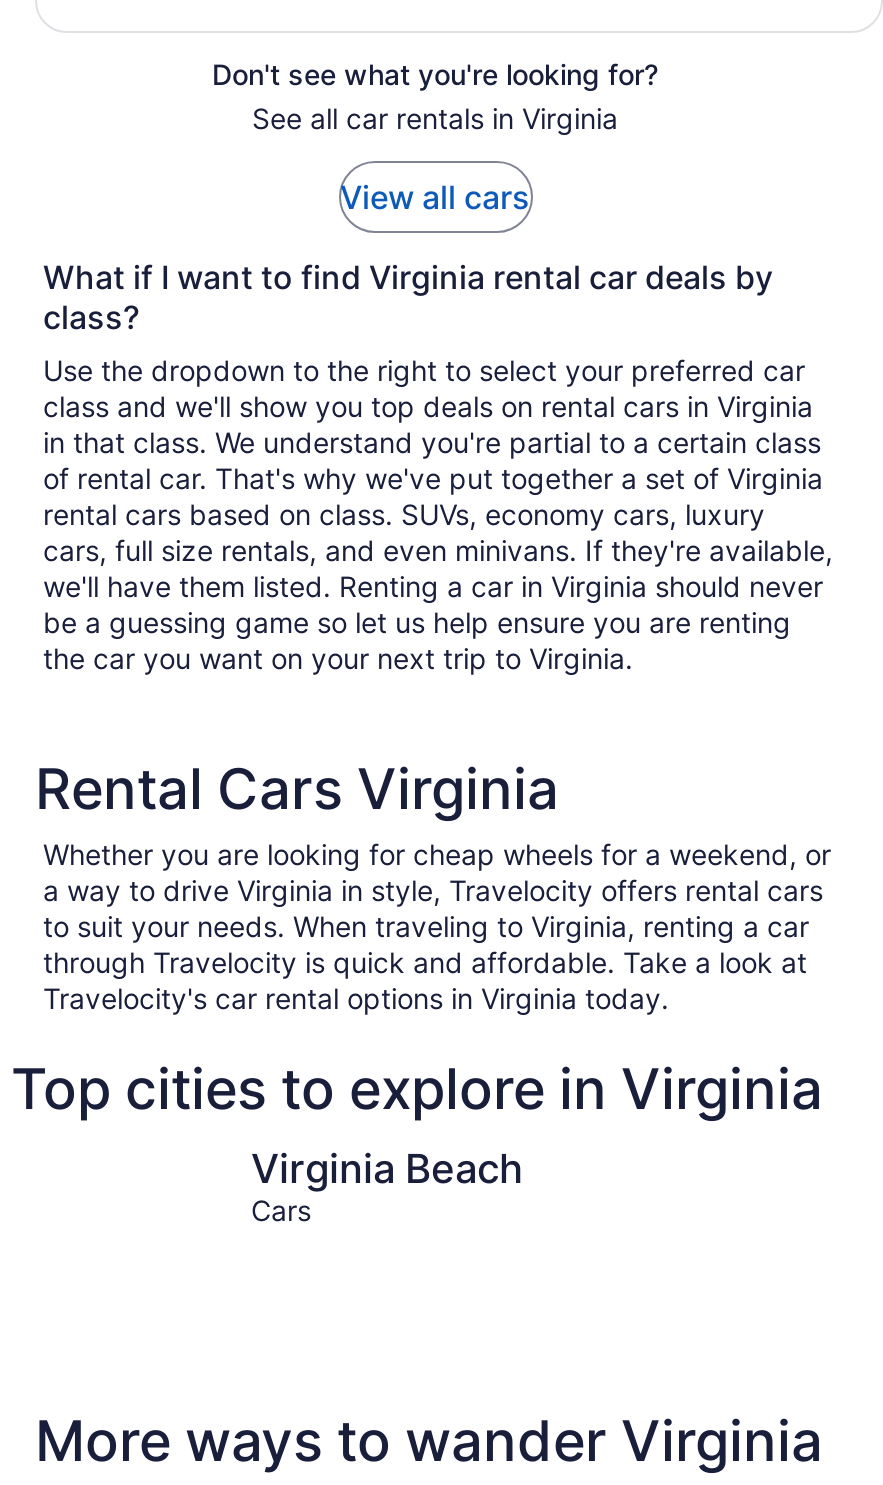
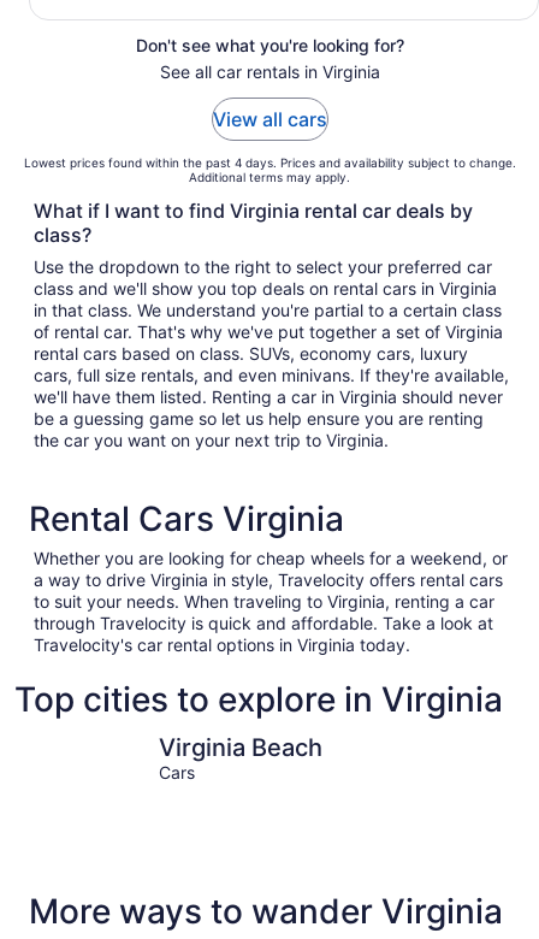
none -> [23,155,516,184] Lowest prices found within the past 4 days. Prices and availability subject to change. | Additional terms may apply.

